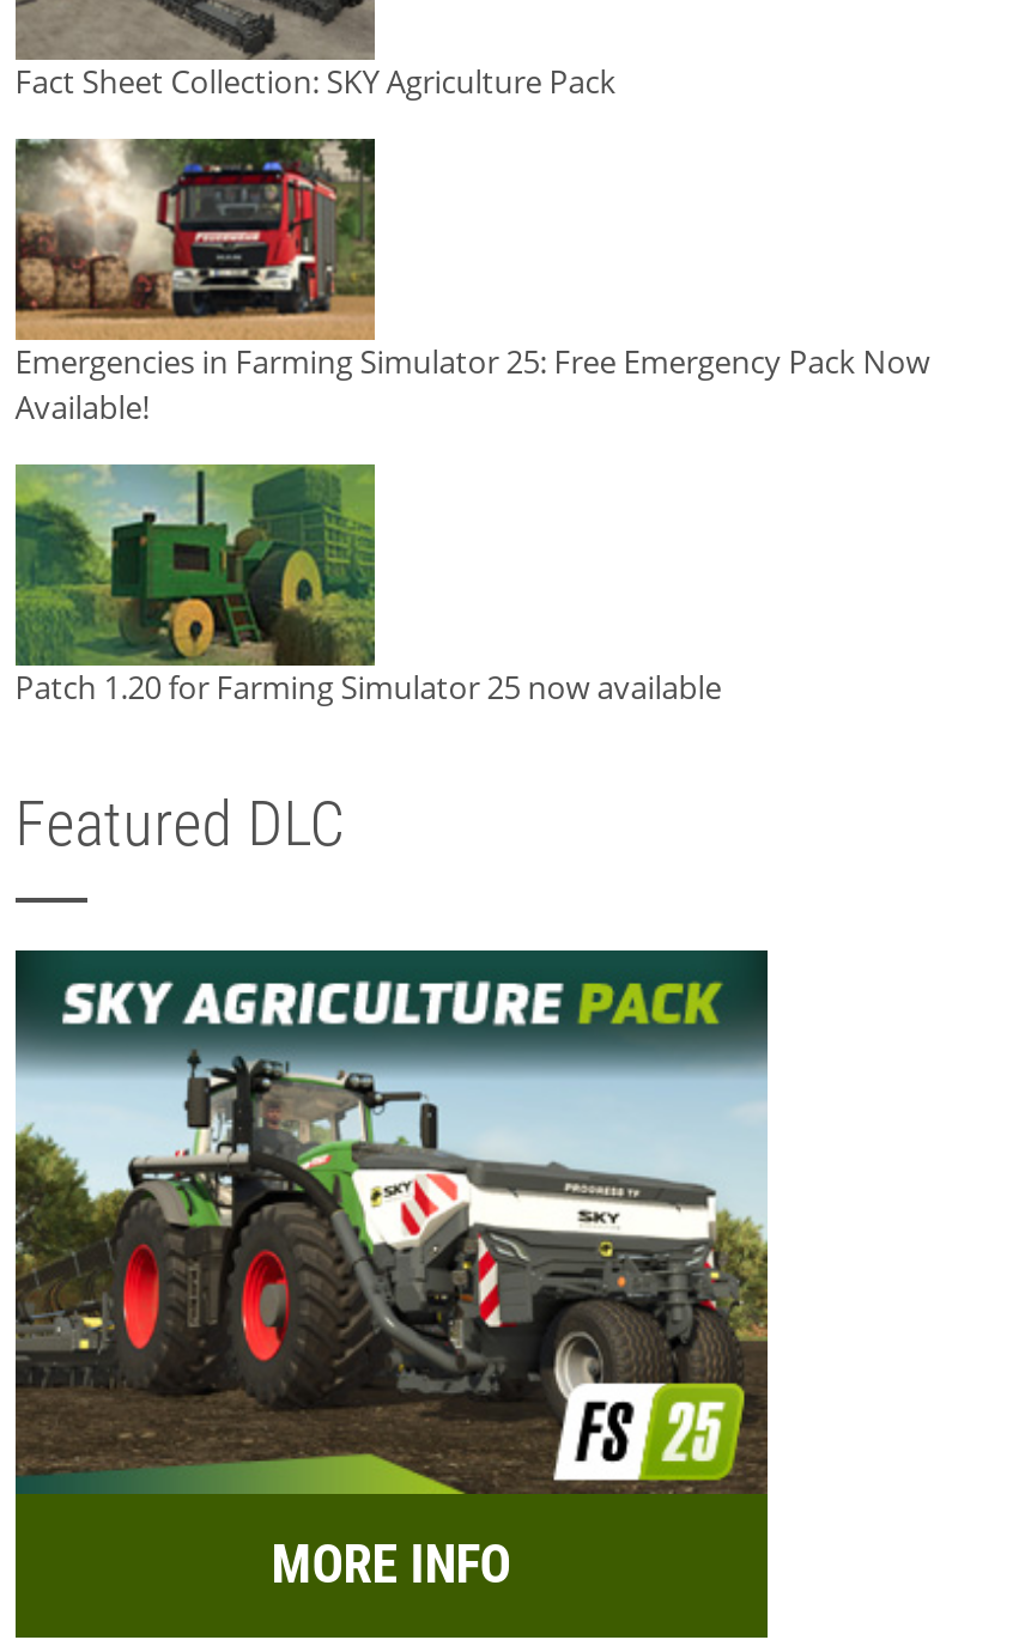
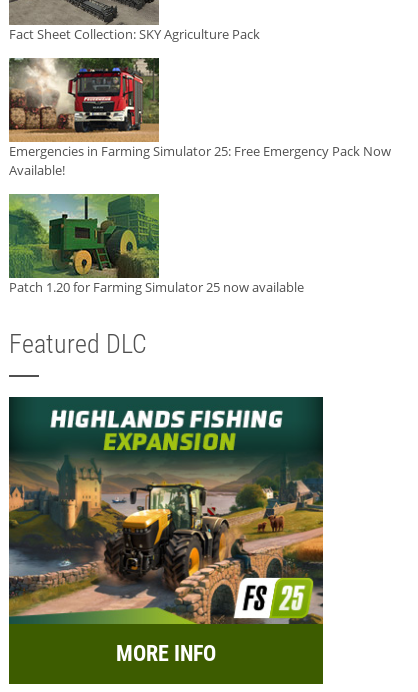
[13,979,770,1494] [image] -> [8,409,324,625] [image]

